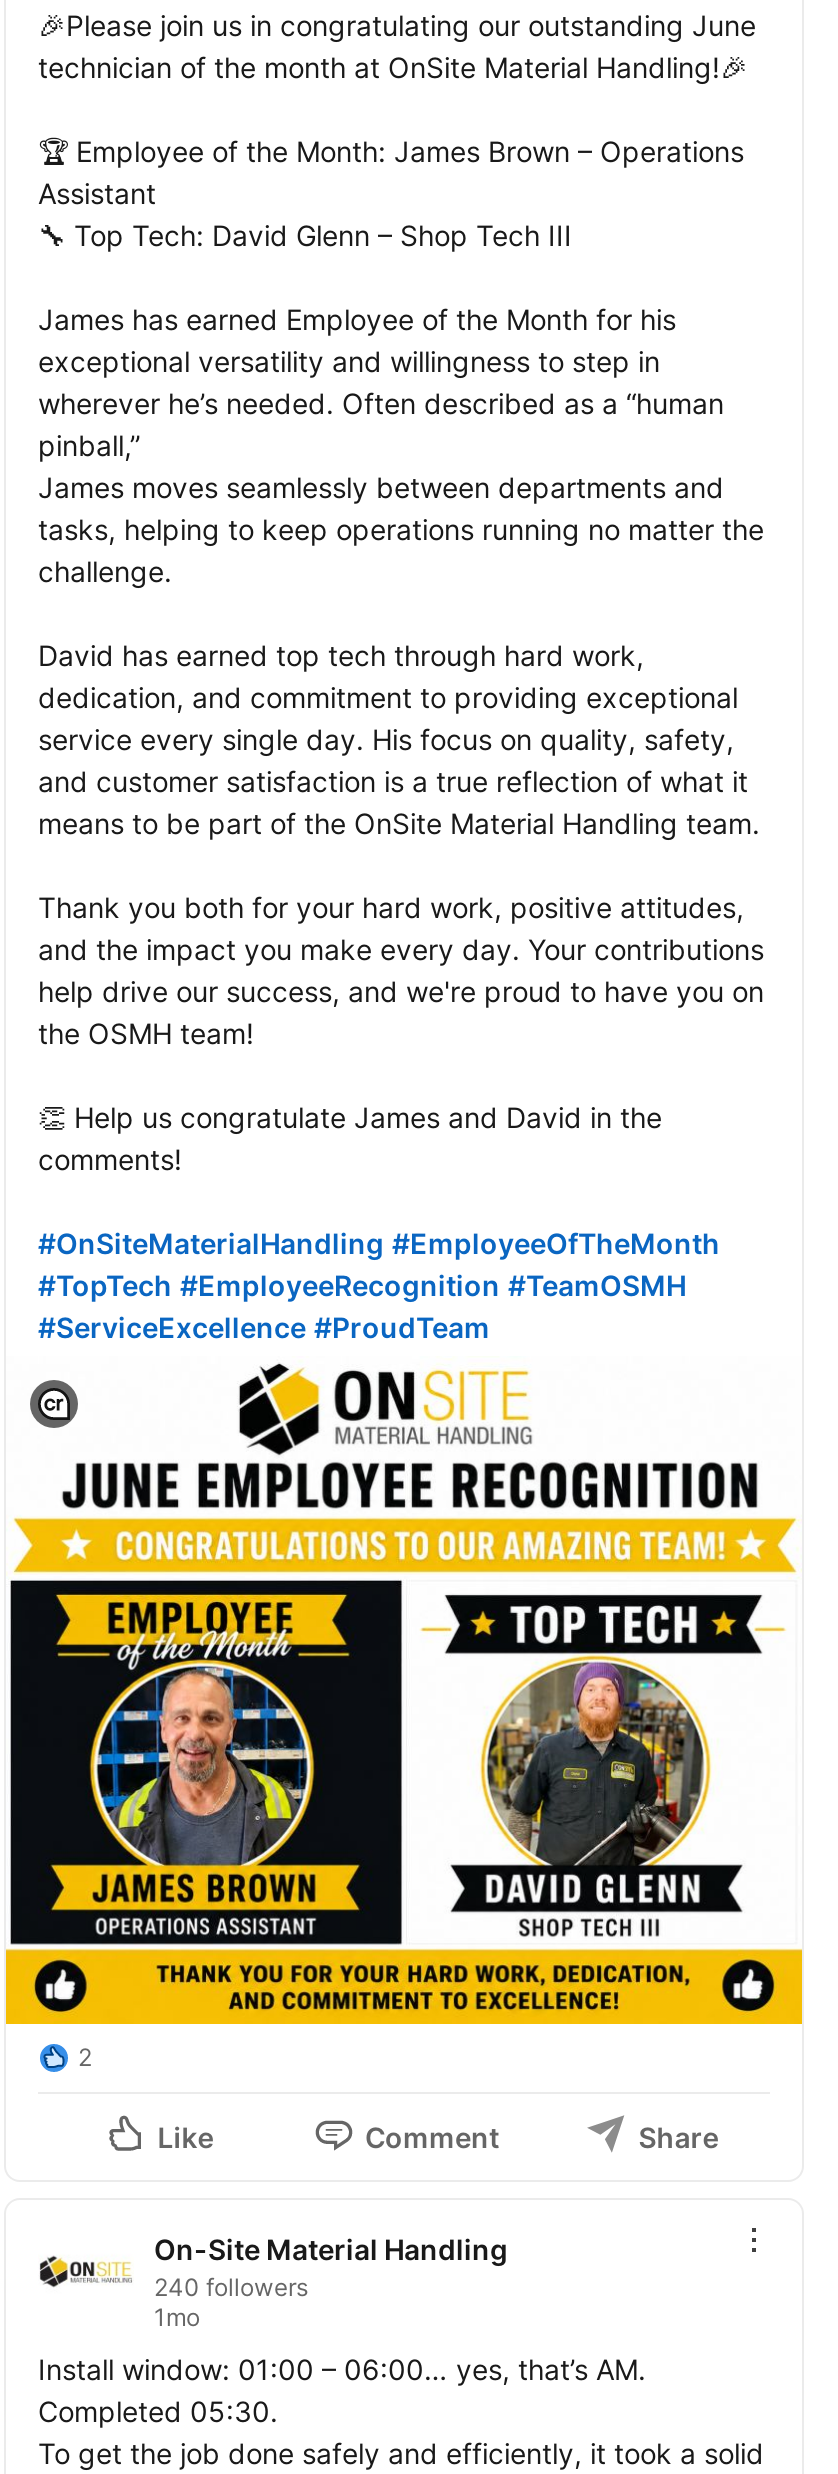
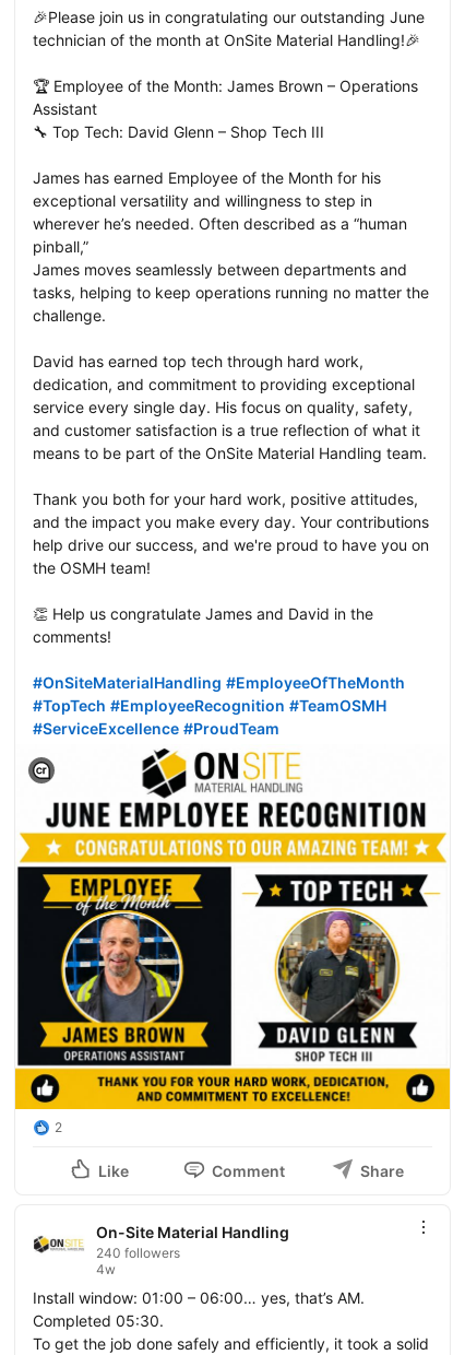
[154,2302,200,2332] 1mo -> [96,1261,116,1278] 4w

